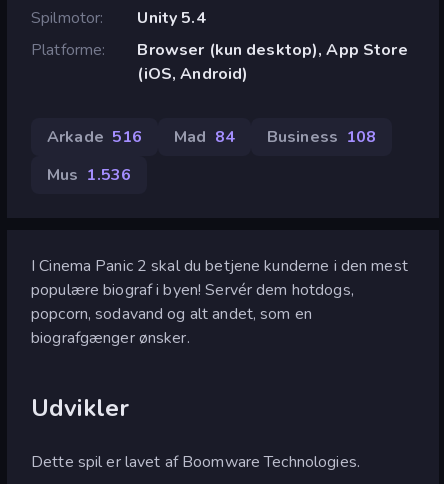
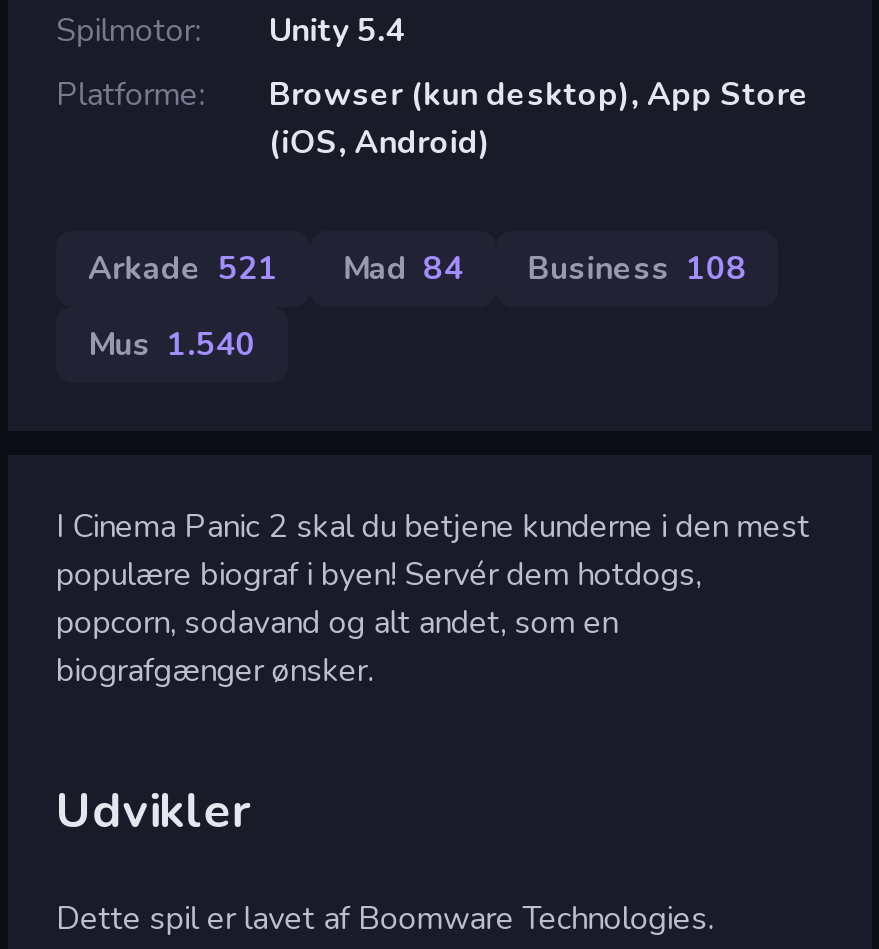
[47,126,376,148] Arkade 516 Mad 84 Business 108 -> [88,247,747,291] Arkade 521 Mad 84 Business 108
[47,164,131,186] Mus 1.536 -> [88,323,256,367] Mus 1.540

